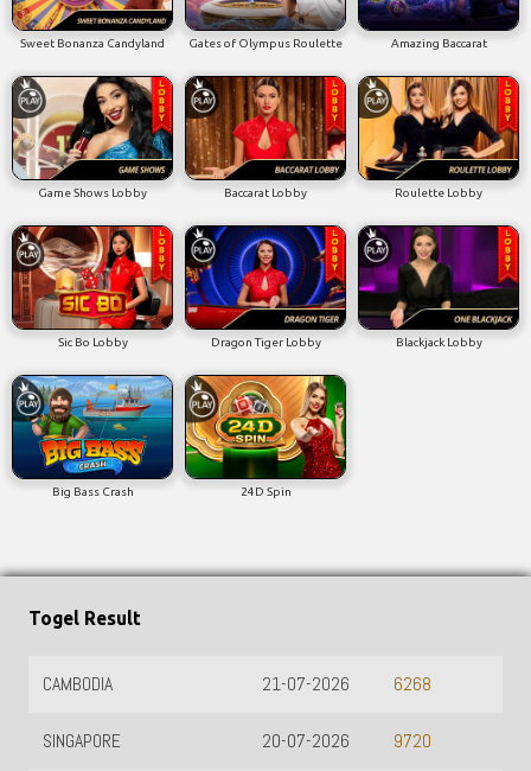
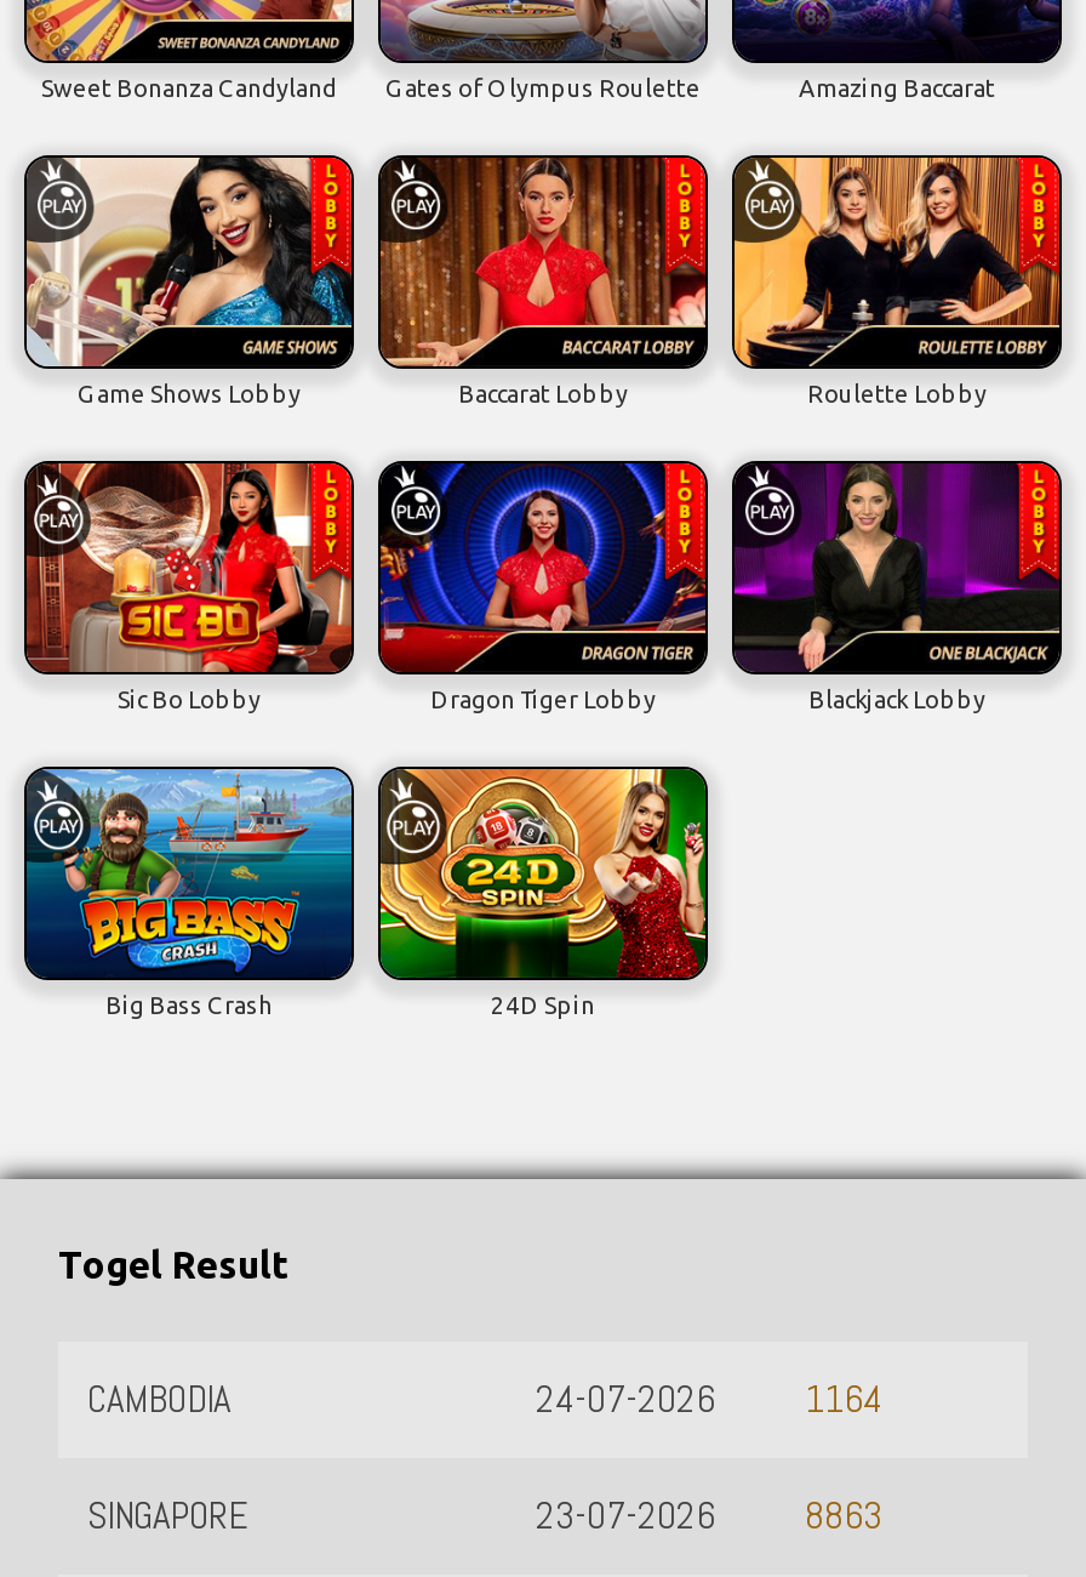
[262,672,350,696] 21-07-2026 -> [536,1375,715,1423] 24-07-2026
[394,673,431,696] 6268 -> [805,1376,882,1424] 1164
[262,729,350,753] 20-07-2026 -> [536,1491,715,1540] 23-07-2026
[394,730,431,753] 9720 -> [805,1492,882,1541] 8863

